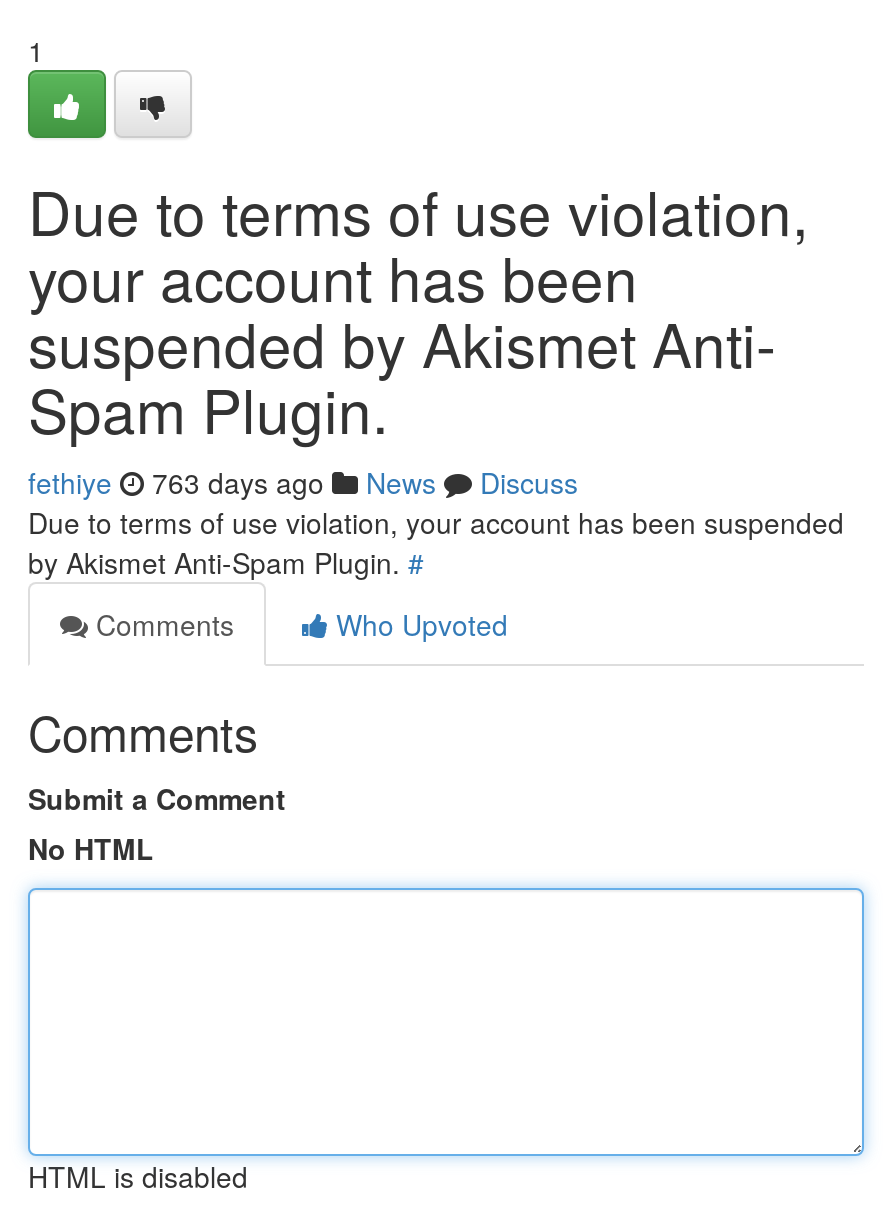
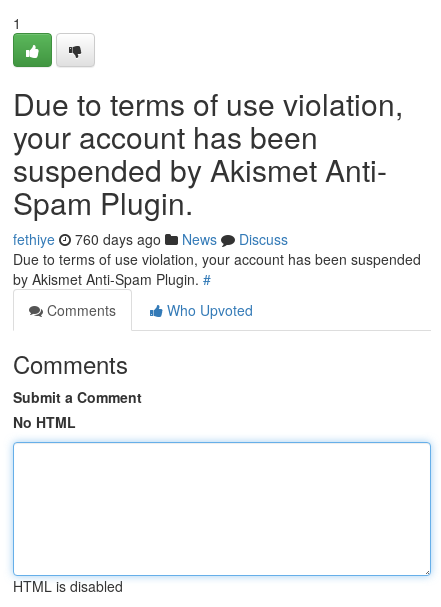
[28,462,578,502] fethiye 763 days ago News Discuss -> [13,229,288,249] fethiye 760 days ago News Discuss

